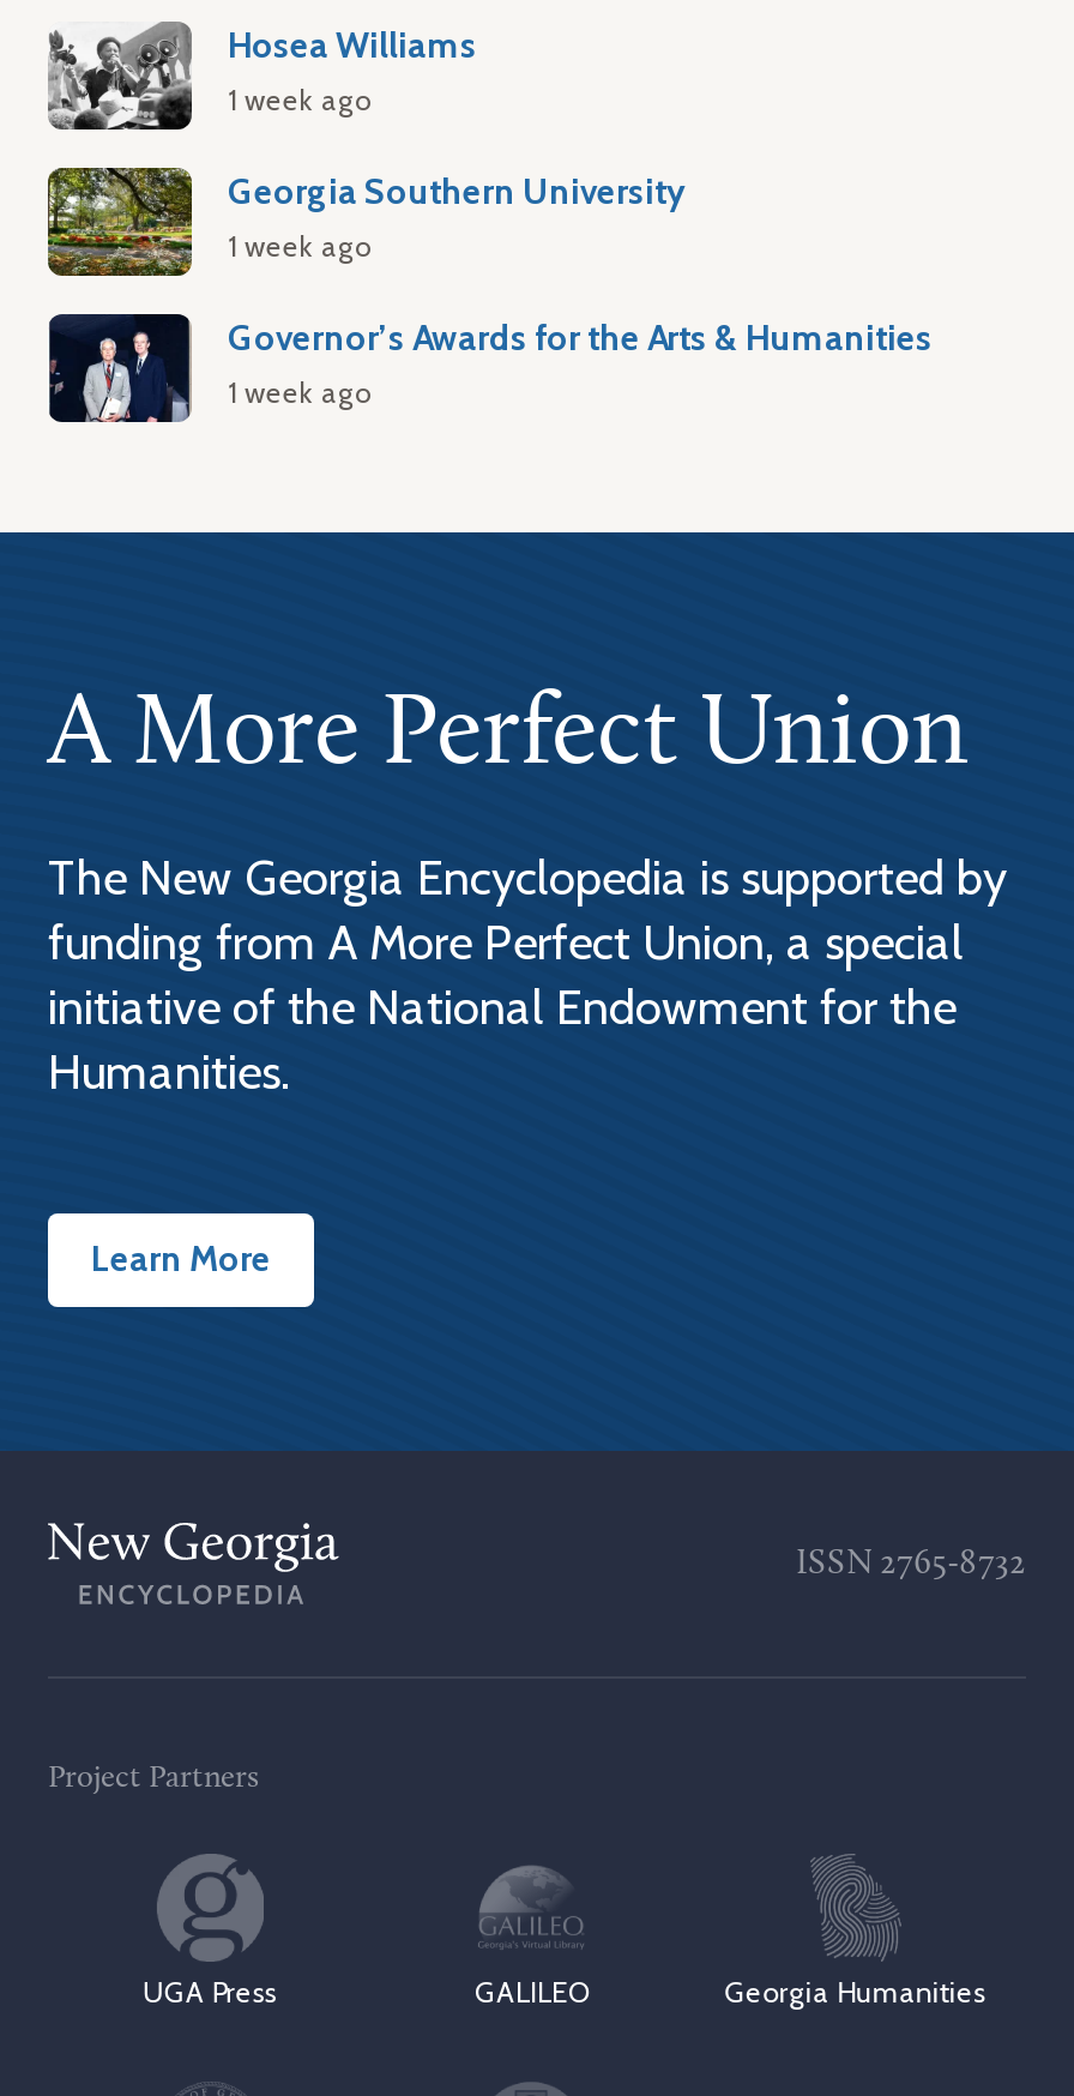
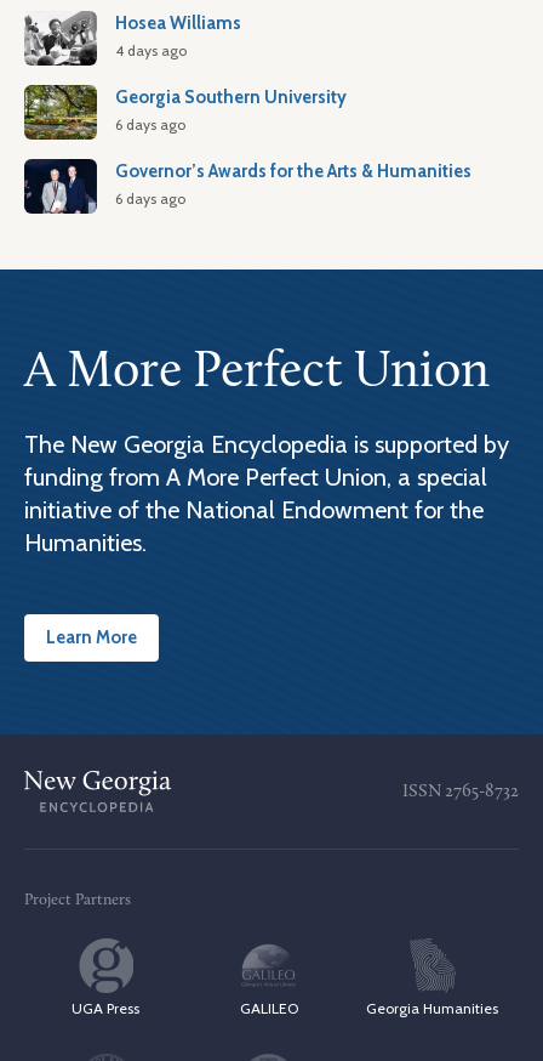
[228,82,372,118] 1 week ago -> [115,42,187,60] 4 days ago
[228,229,372,265] 1 week ago -> [115,116,185,134] 6 days ago
[228,375,372,411] 1 week ago -> [115,190,185,208] 6 days ago

